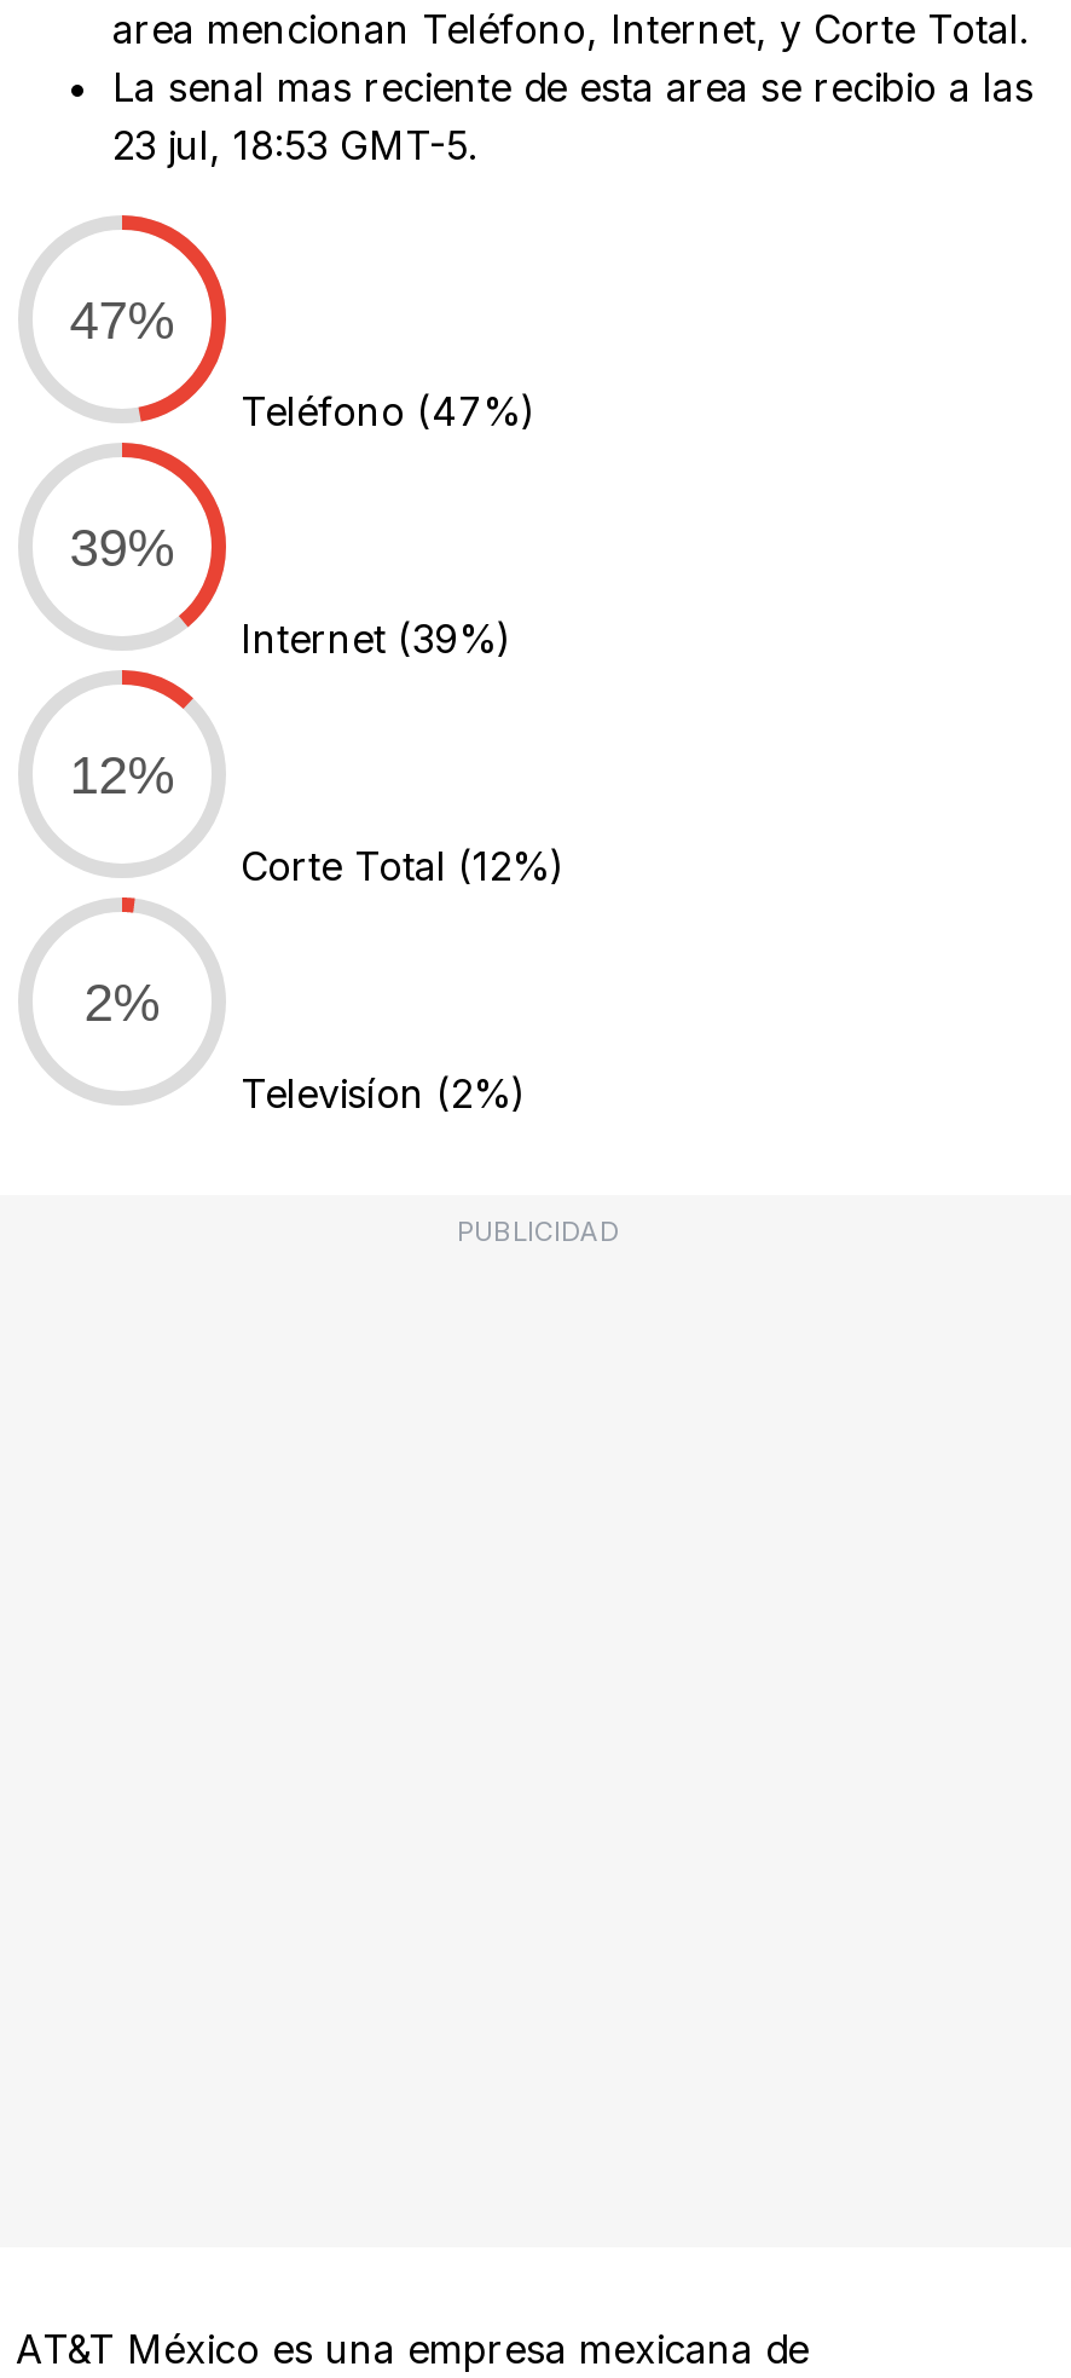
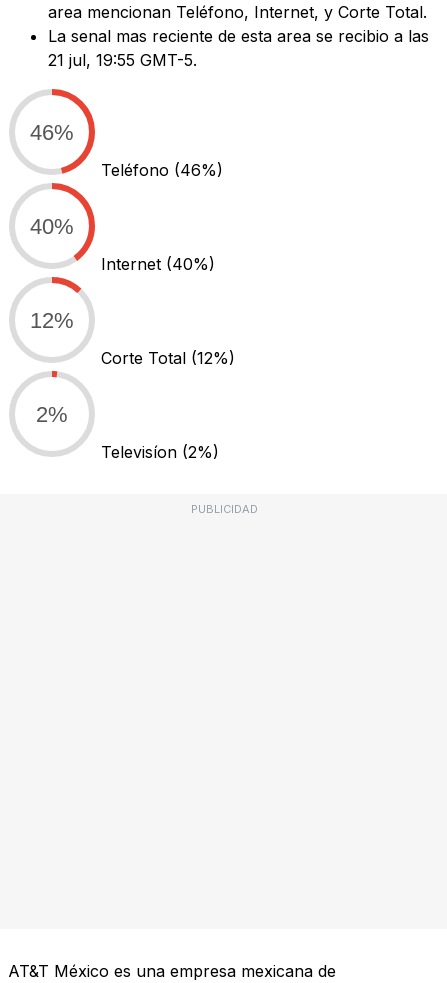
[112,122,477,170] 23 jul, 18:53 GMT-5. -> [48,50,197,70] 21 jul, 19:55 GMT-5.
[69,291,175,350] 47% -> [30,120,74,145] 46%
[241,388,535,436] Teléfono (47%) -> [101,160,223,180] Teléfono (46%)
[69,518,175,577] 39% -> [30,214,74,239] 40%
[241,615,511,664] Internet (39%) -> [101,254,215,274] Internet (40%)

